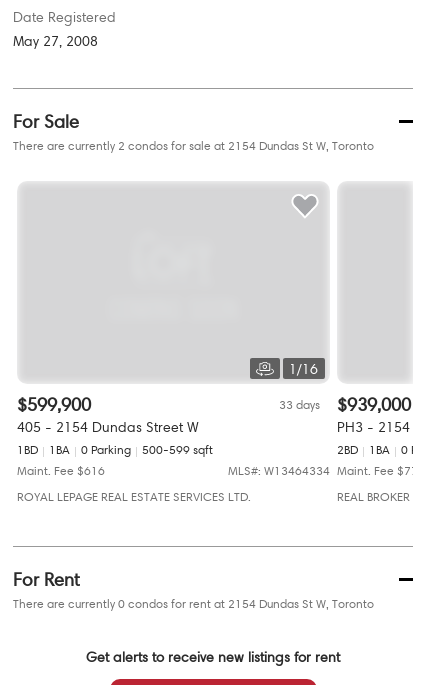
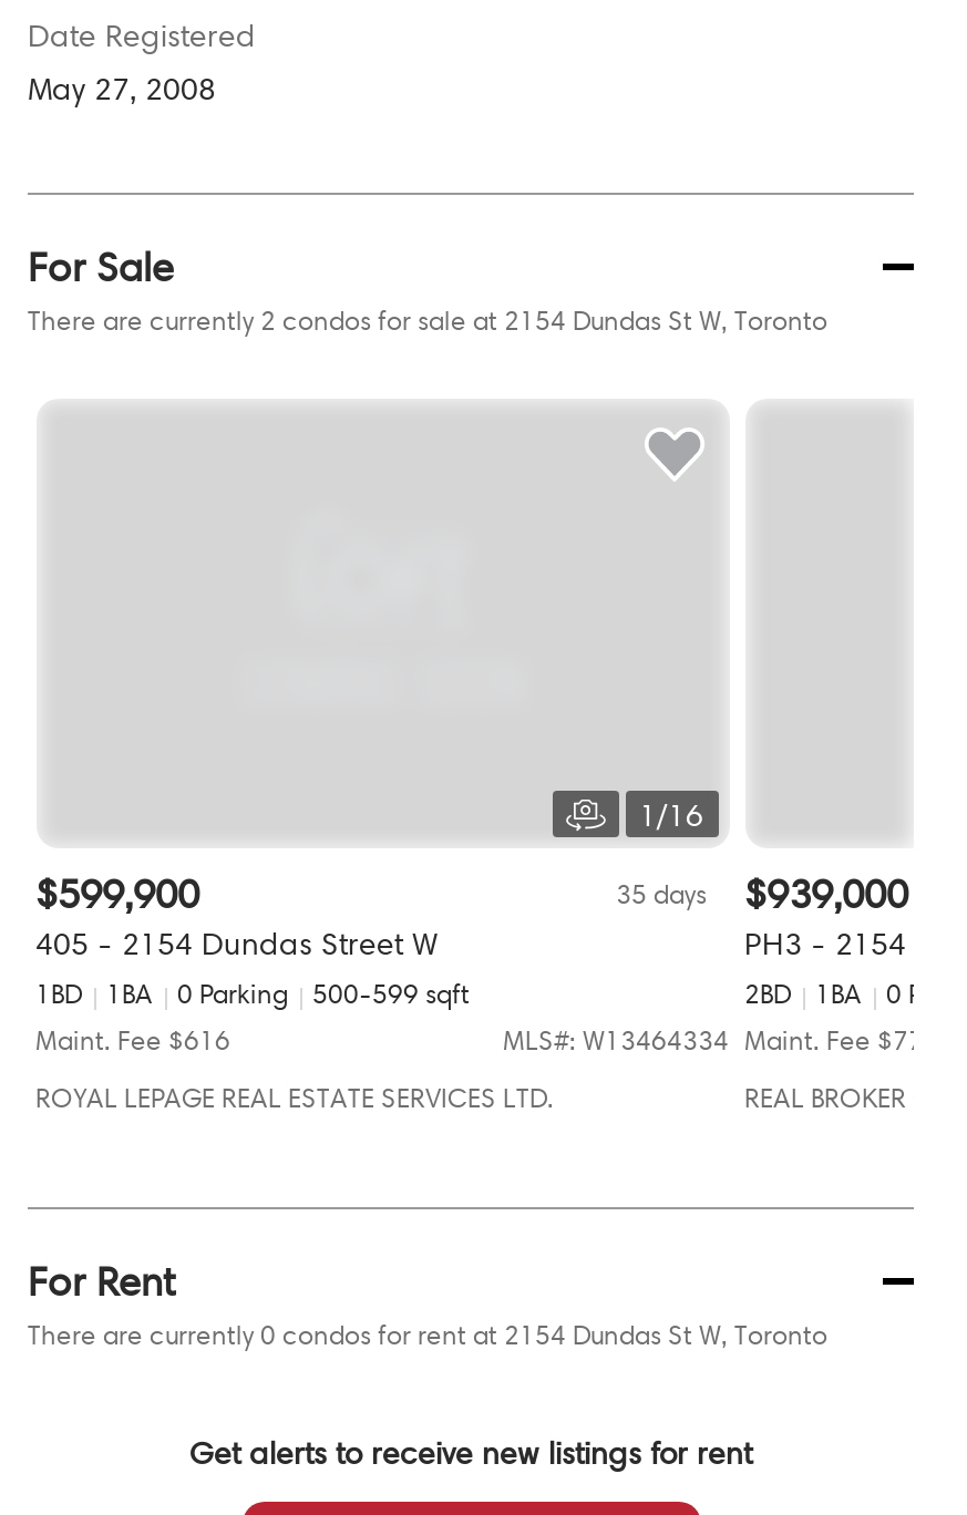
[278,394,410,416] 33 days $939,000 -> [616,871,908,920] 35 days $939,000

